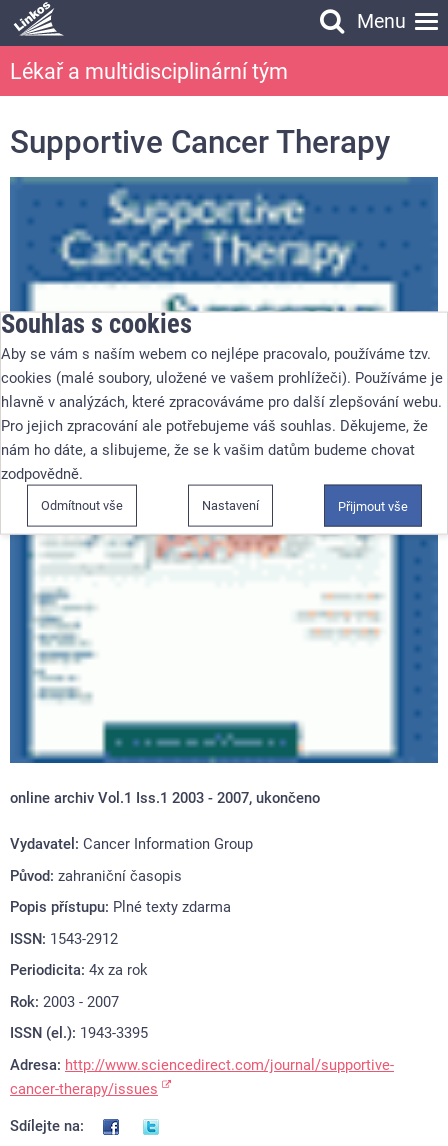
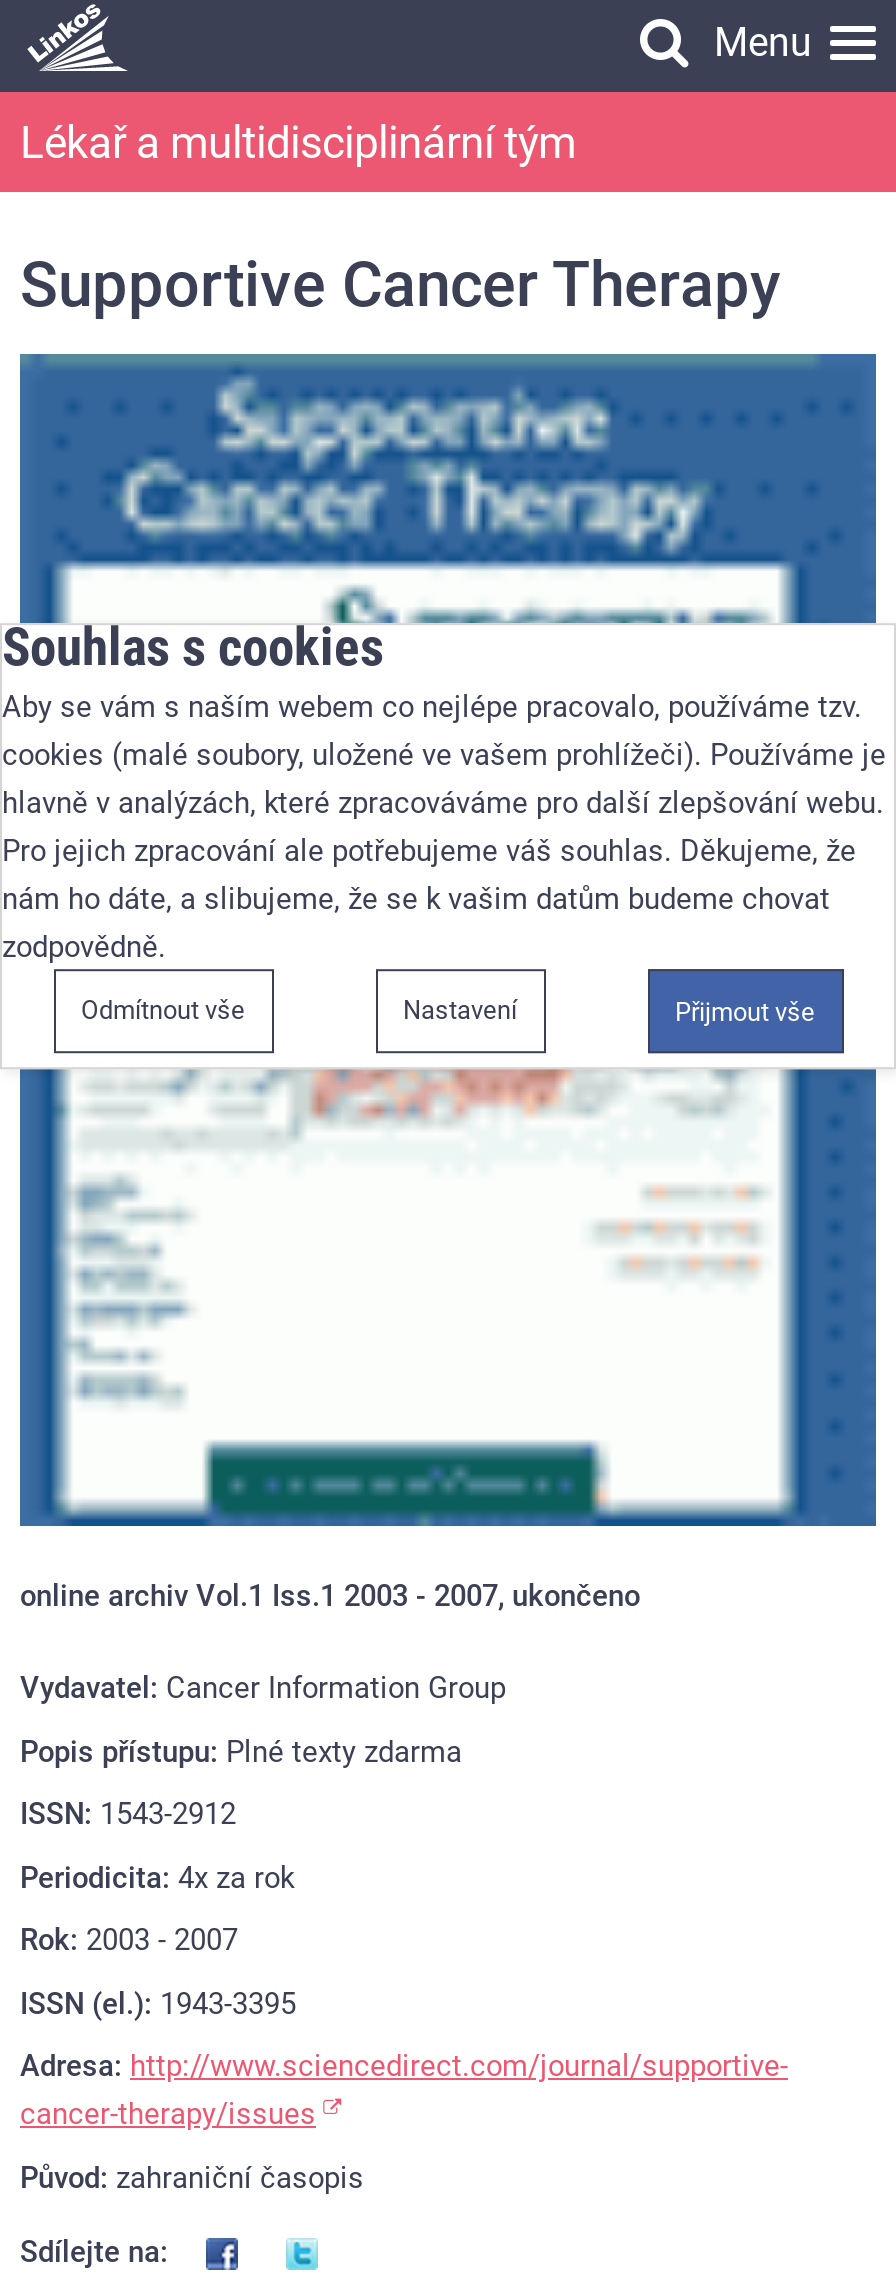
moved [10,865,182,885] -> [20,2156,364,2196]: Původ: zahraniční časopis
moved [10,896,394,1098] -> [20,1730,788,2133]: Popis přístupu: Plné texty zdarma | ISSN: 1543-2912 | Periodicita: 4x za rok | Rok: 2003 - 2007 | ISSN (el.): 1943-3395 | Adresa: http://www.sciencedirect.com/journal/supportive- | cancer-therapy/issues

